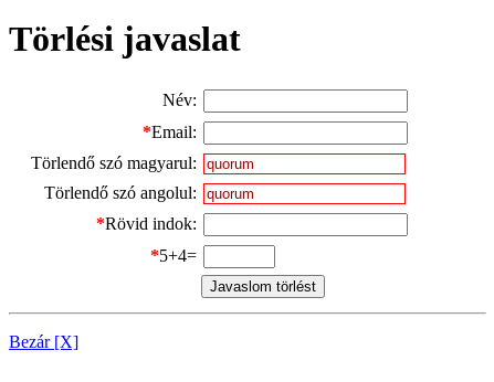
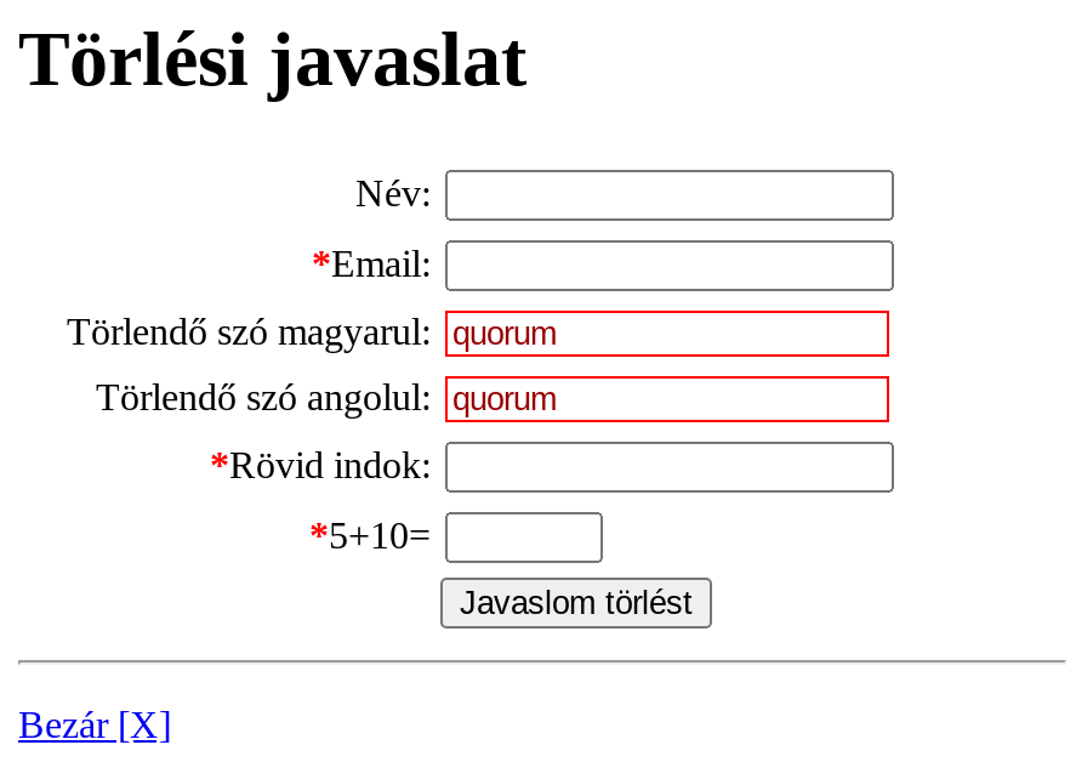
[150,246,197,265] *5+4= -> [309,514,431,555] *5+10=

